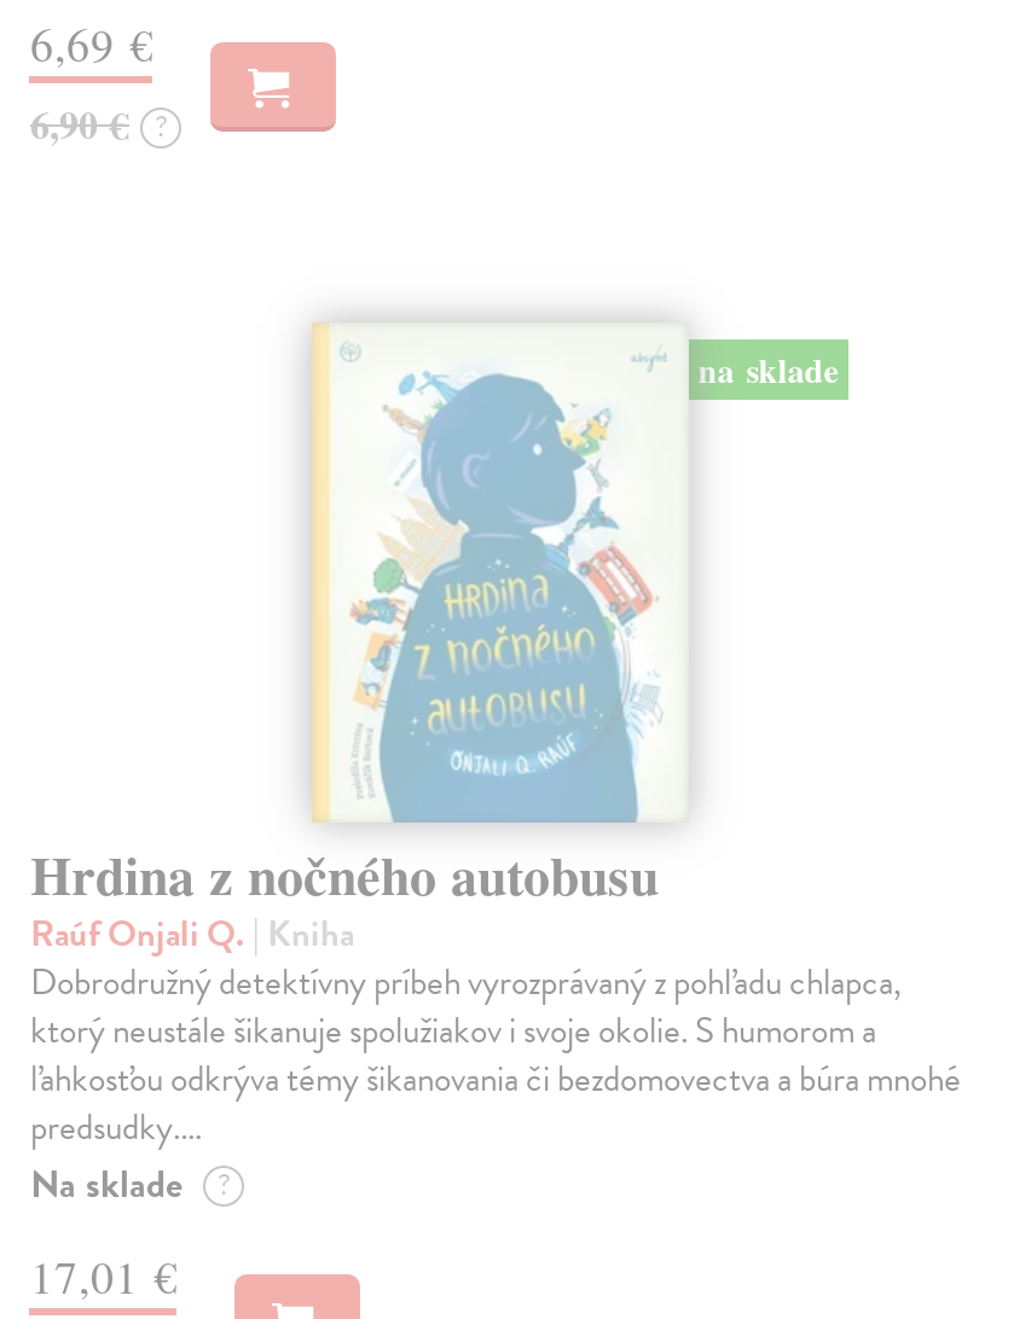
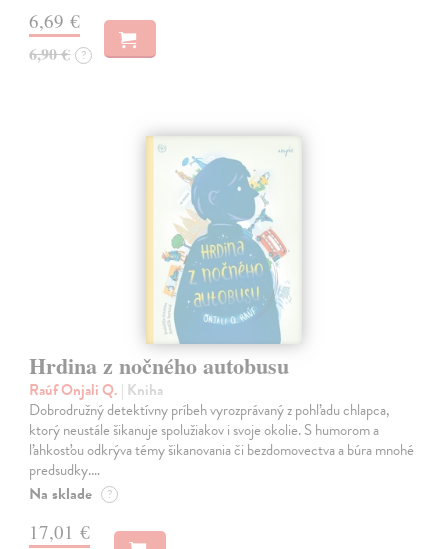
[698,343,838,394] na sklade -> none

